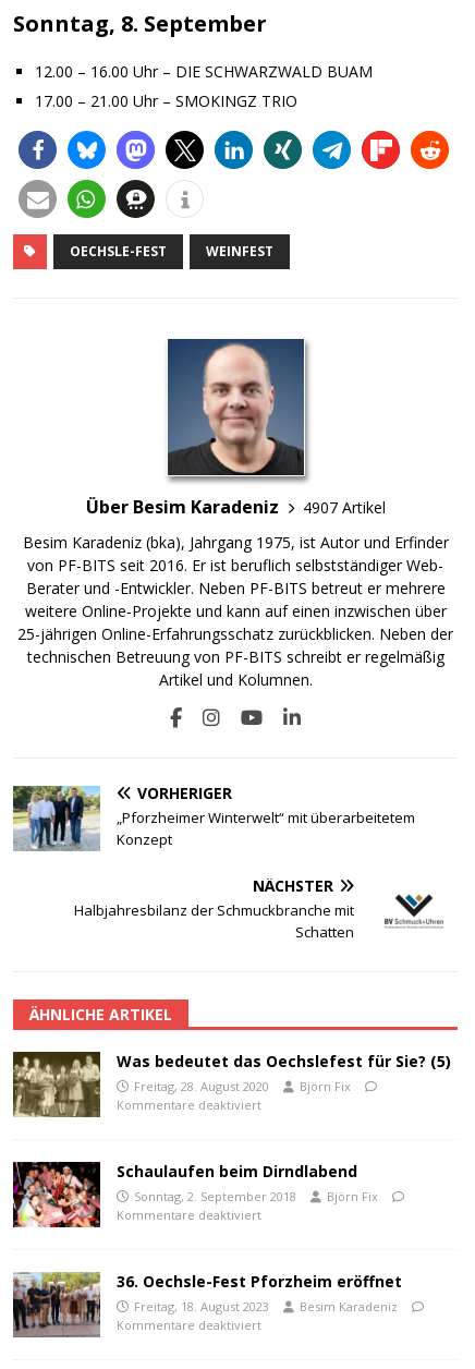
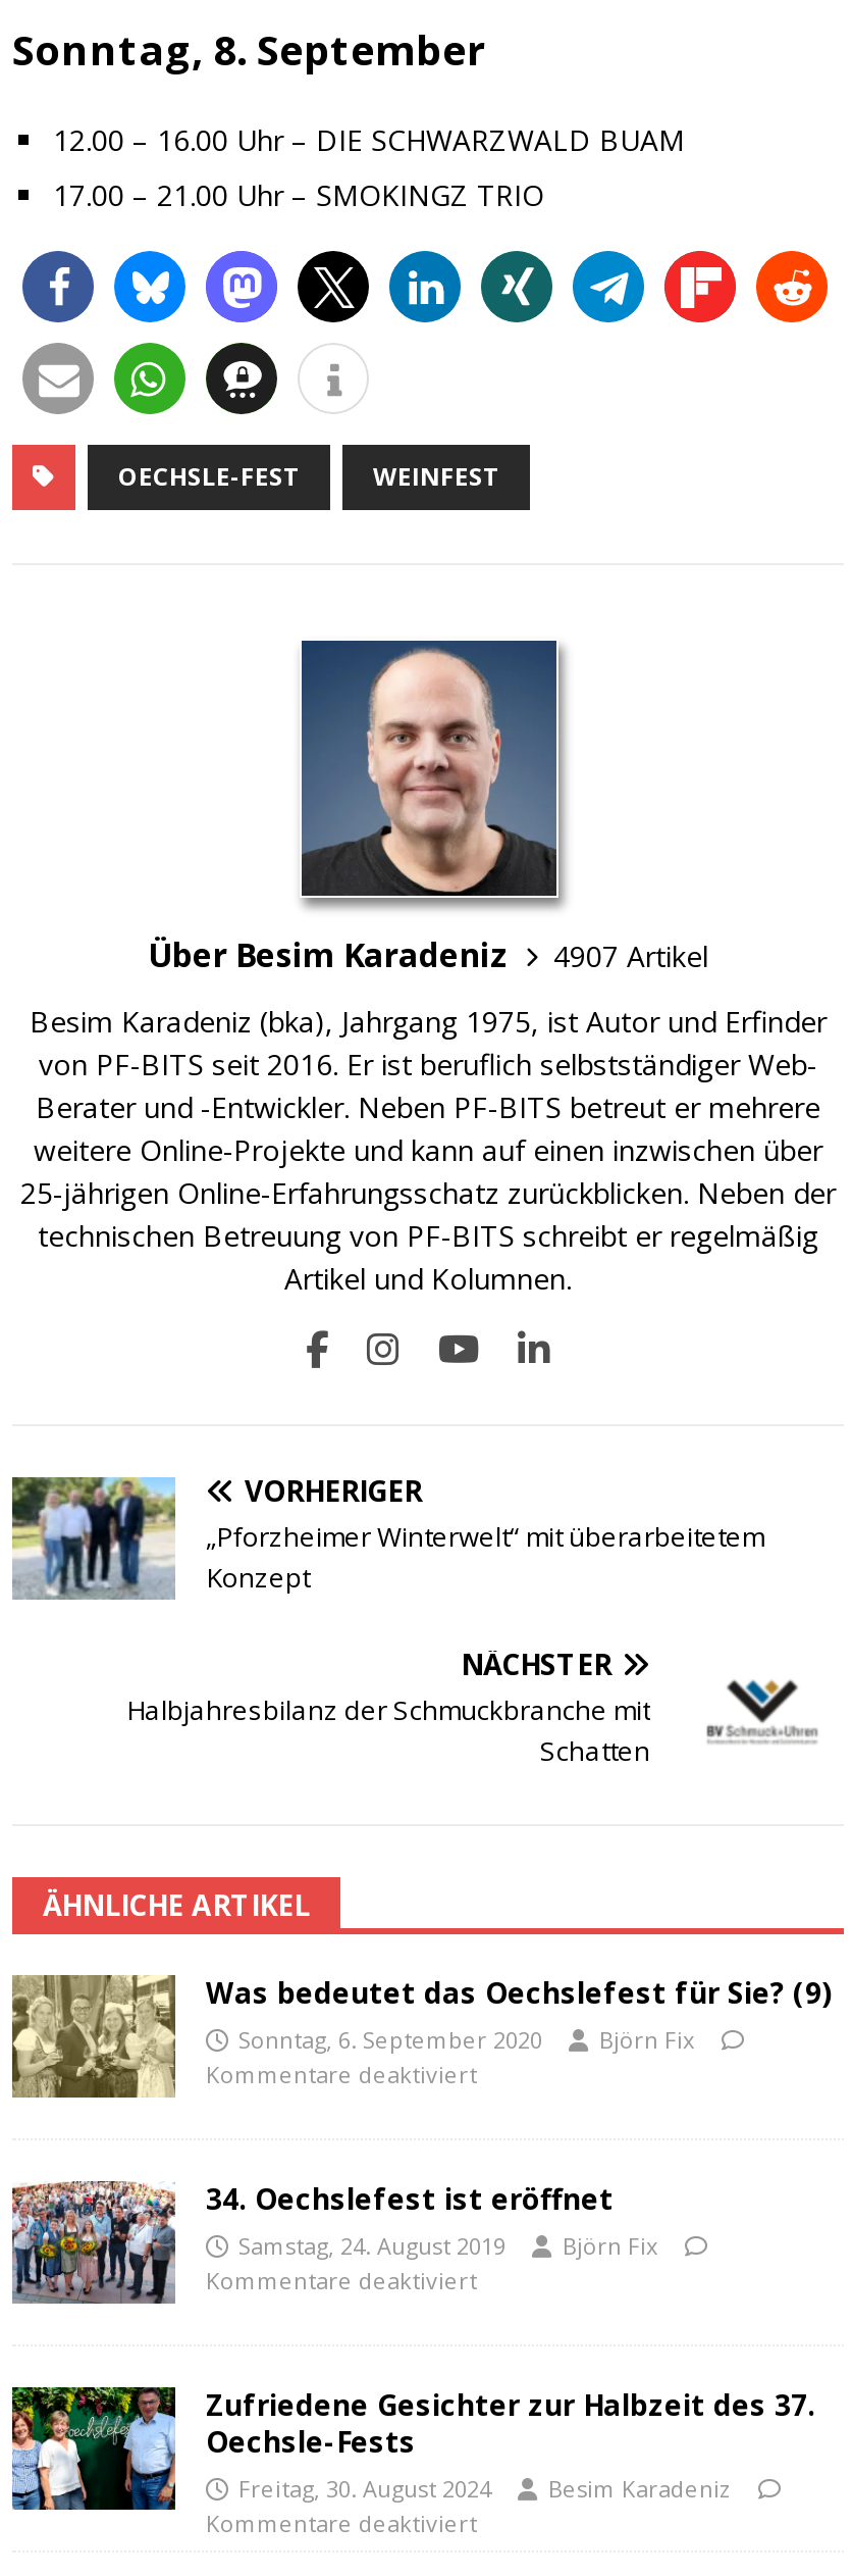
[12,1051,451,1118] [image] | Was bedeutet das Oechslefest für Sie? (5) | Freitag, 28. August 2020 -> [10,1973,832,2098] [image] | Was bedeutet das Oechslefest für Sie? (9) | Sonntag, 6. September 2020
[12,1161,357,1228] [image] | Schaulaufen beim Dirndlabend | Sonntag, 2. September 2018 -> [10,2179,614,2306] [image] | 34. Oechslefest ist eröffnet | Samstag, 24. August 2019
[12,1271,402,1338] [image] | 36. Oechsle-Fest Pforzheim eröffnet | Freitag, 18. August 2023 -> [10,2385,815,2546] [image] | Zufriedene Gesichter zur Halbzeit des 37. | Oechsle-Fests | Freitag, 30. August 2024

